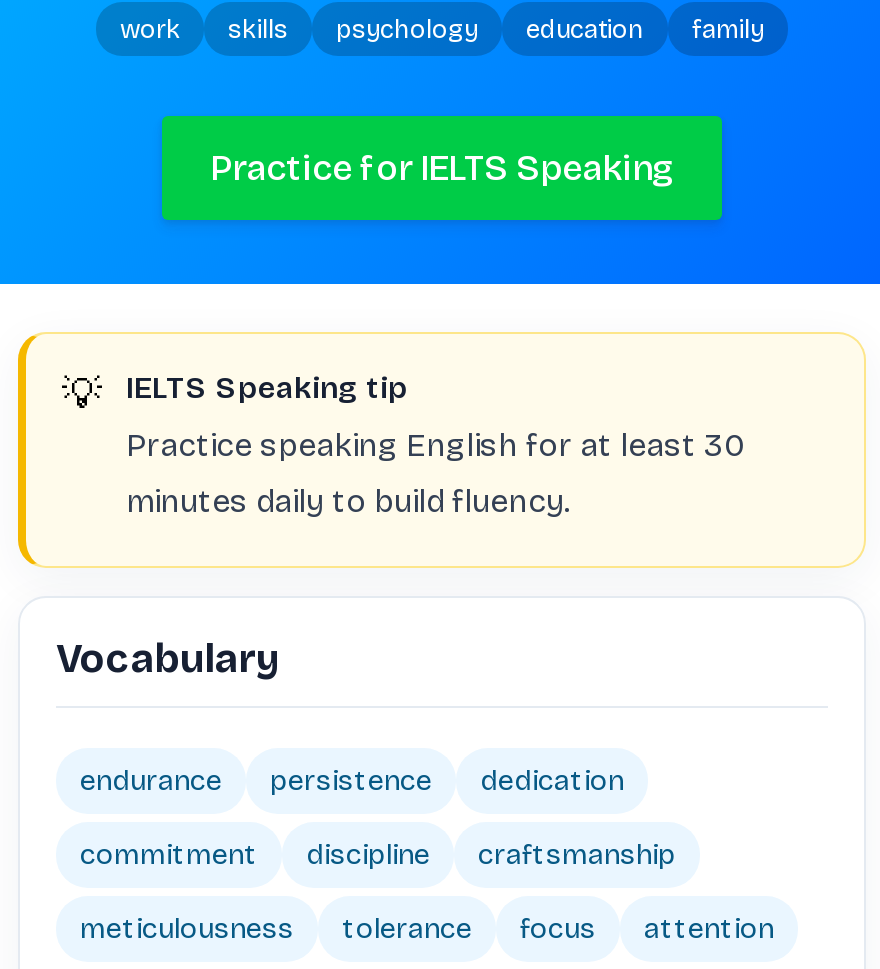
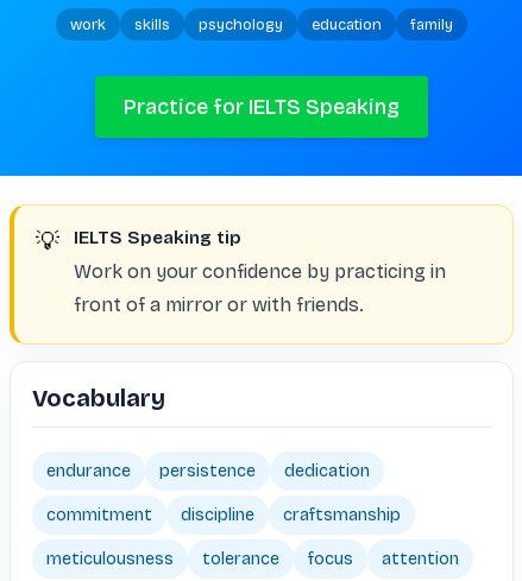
[126,426,744,464] Practice speaking English for at least 30 -> [74,260,446,283] Work on your confidence by practicing in
[126,482,572,520] minutes daily to build fluency. -> [74,293,364,316] front of a mirror or with friends.

